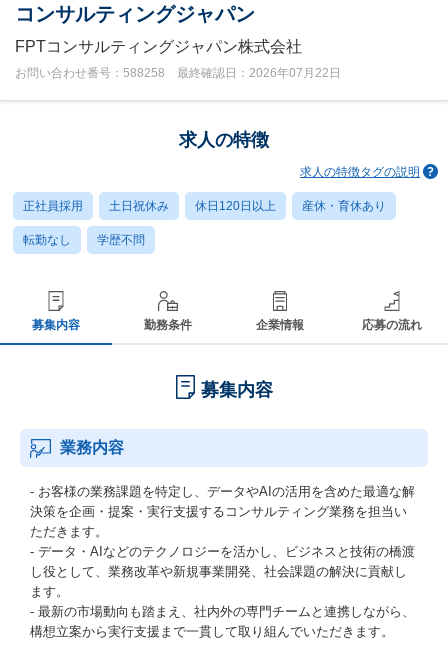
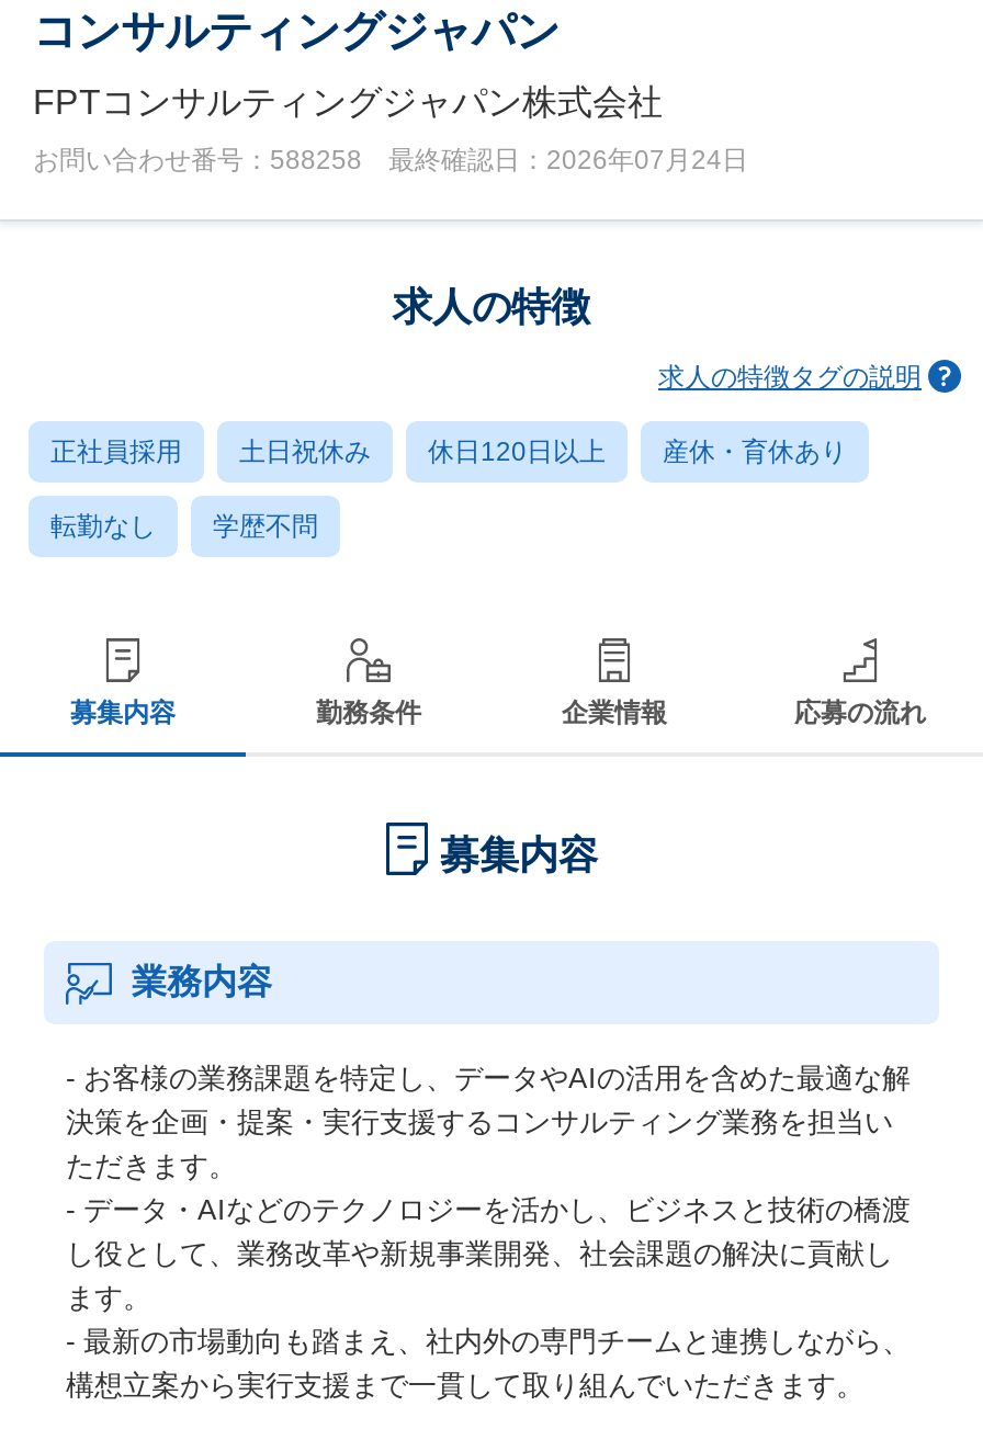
[15,66,341,80] お問い合わせ番号：588258 最終確認日：2026年07月22日 -> [33,145,748,175] お問い合わせ番号：588258 最終確認日：2026年07月24日

